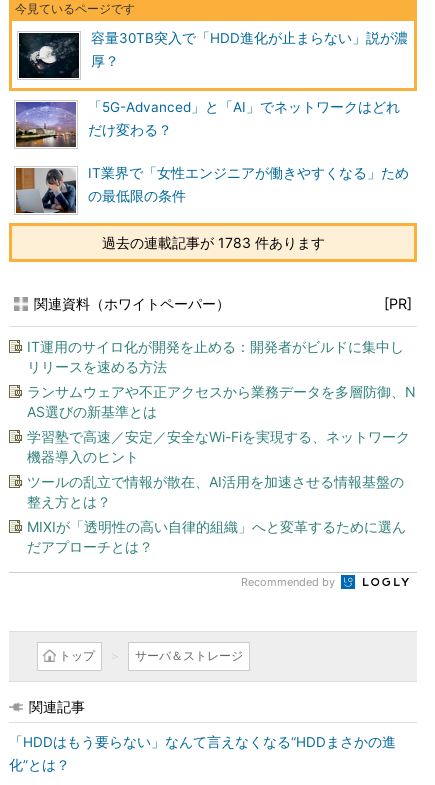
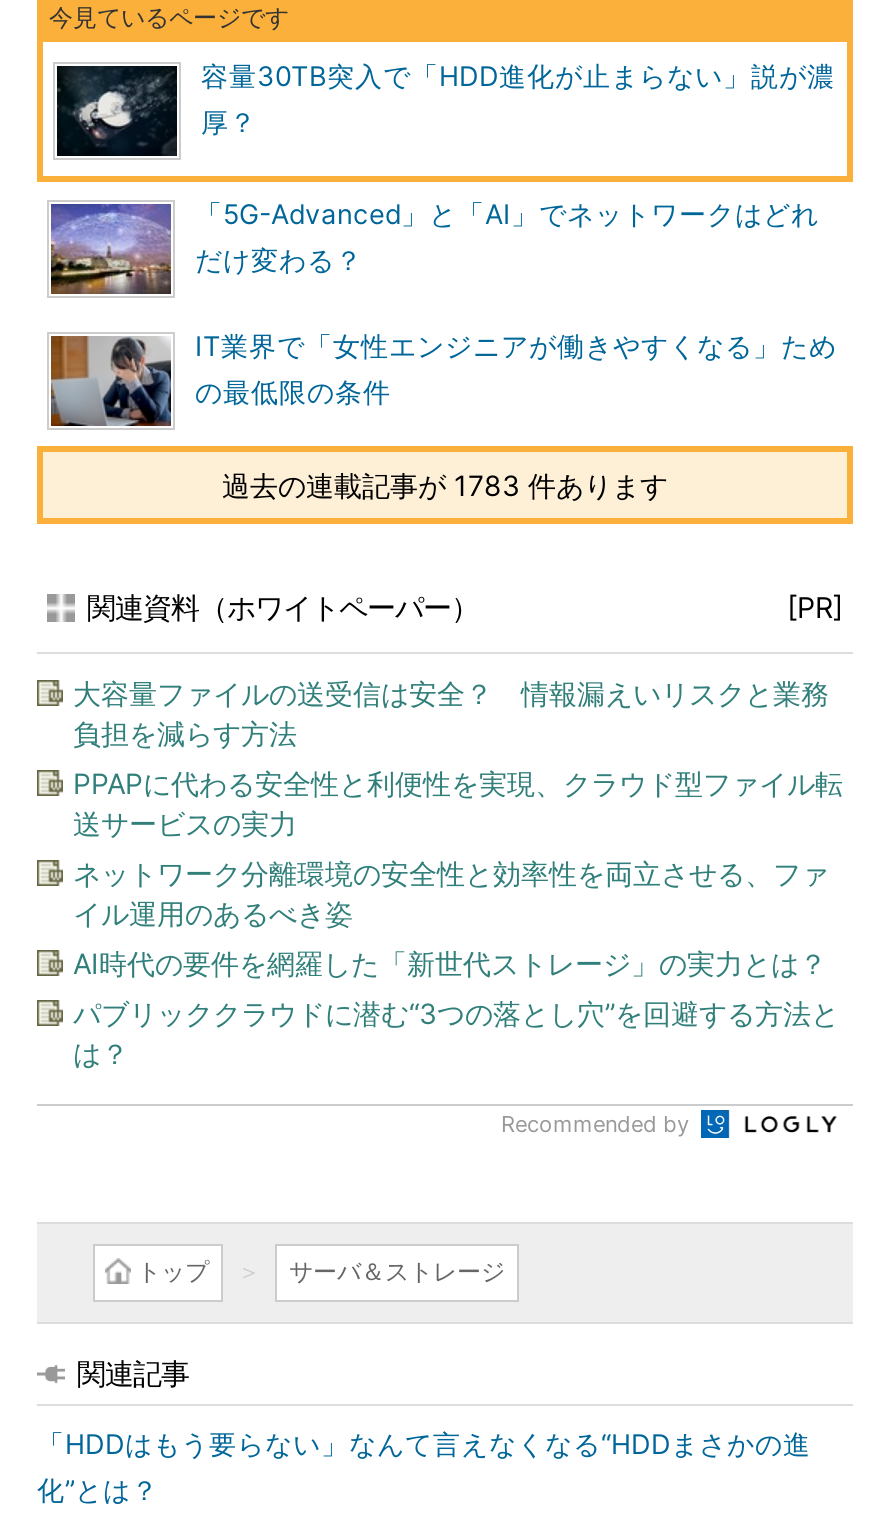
[27,338,404,375] IT運用のサイロ化が開発を止める：開発者がビルドに集中し | リリースを速める方法 -> [73,676,829,750] 大容量ファイルの送受信は安全？ 情報漏えいリスクと業務 | 負担を減らす方法
[27,383,416,420] ランサムウェアや不正アクセスから業務データを多層防御、N | AS選びの新基準とは -> [73,766,843,840] PPAPに代わる安全性と利便性を実現、クラウド型ファイル転 | 送サービスの実力
[27,428,410,465] 学習塾で高速／安定／安全なWi-Fiを実現する、ネットワーク | 機器導入のヒント -> [73,856,829,930] ネットワーク分離環境の安全性と効率性を両立させる、ファ | イル運用のあるべき姿
[27,473,404,510] ツールの乱立で情報が散在、AI活用を加速させる情報基盤の | 整え方とは？ -> [73,946,827,980] AI時代の要件を網羅した「新世代ストレージ」の実力とは？
[27,518,406,555] MIXIが「透明性の高い自律的組織」へと変革するために選ん | だアプローチとは？ -> [73,996,839,1070] パブリッククラウドに潜む“3つの落とし穴”を回避する方法と | は？

